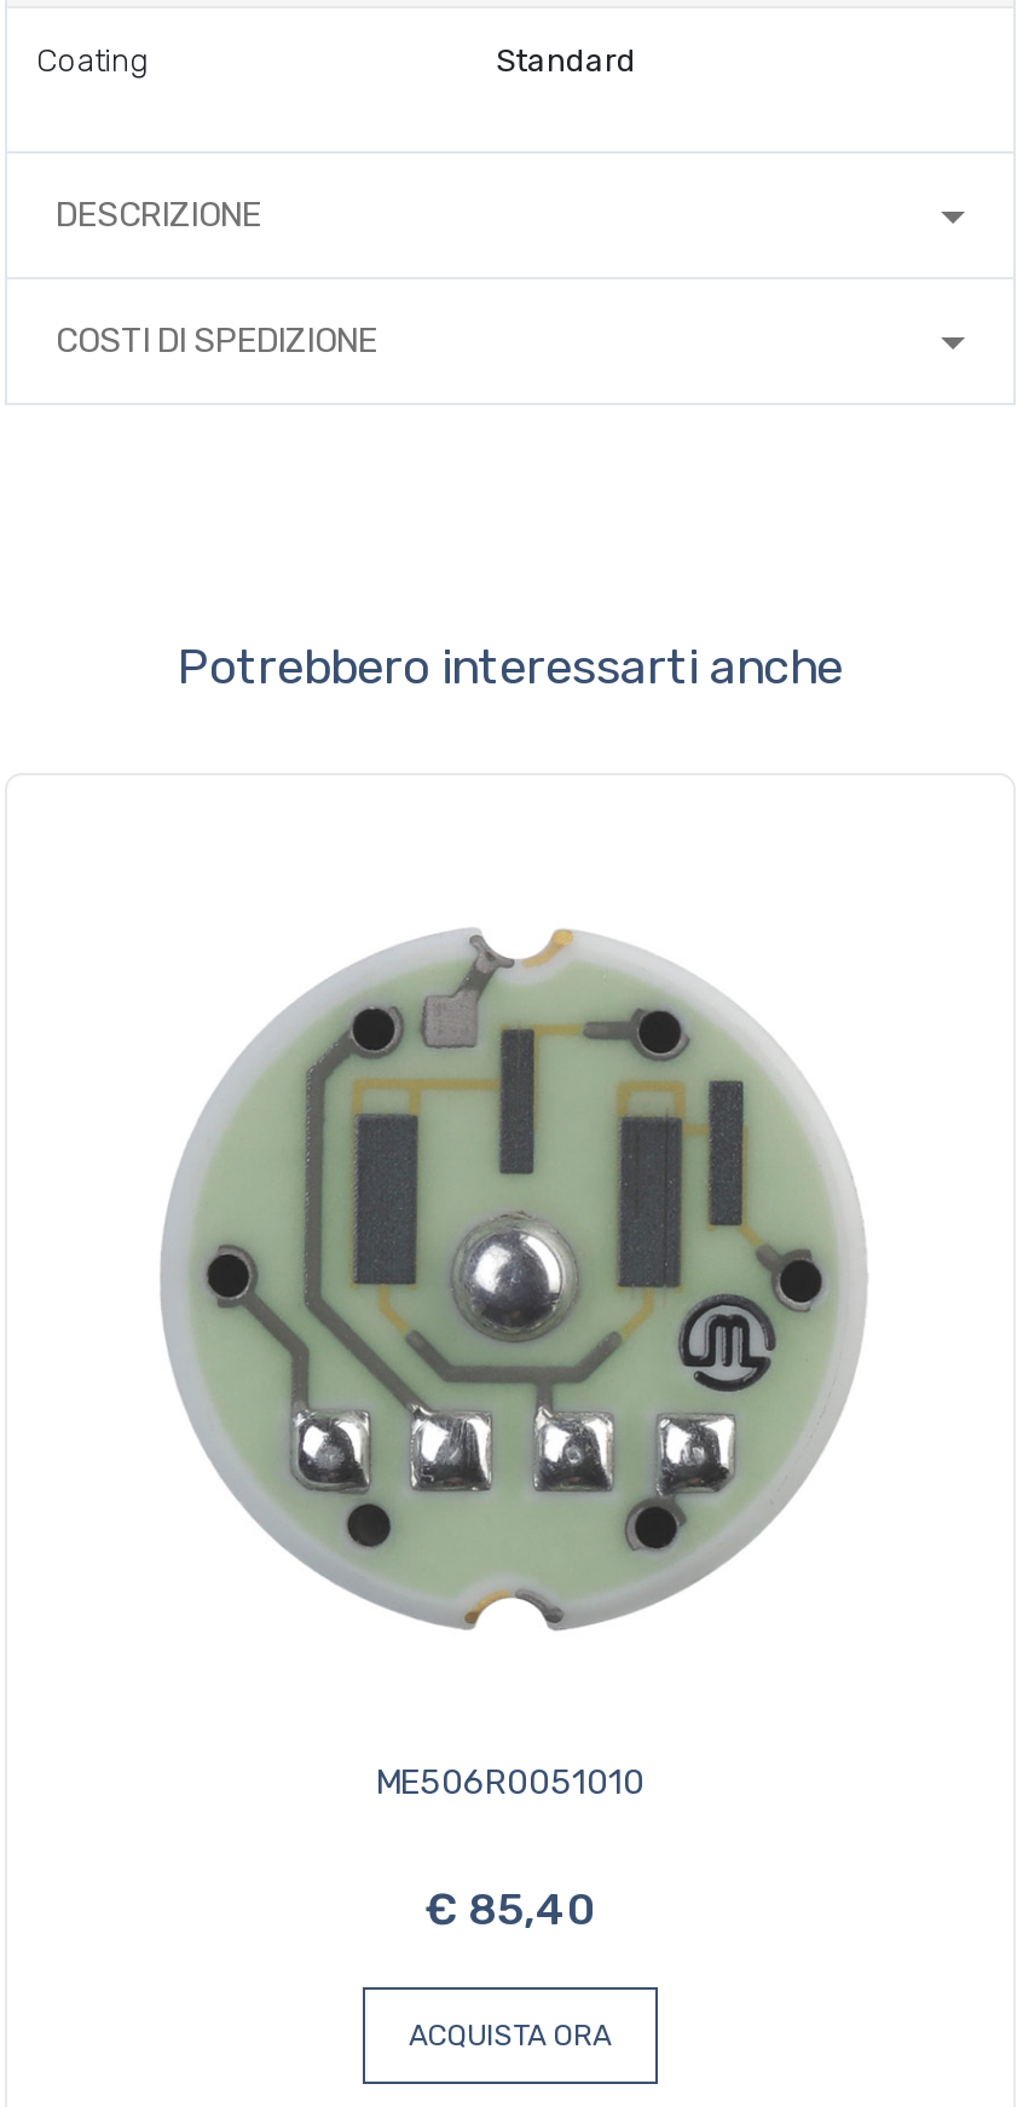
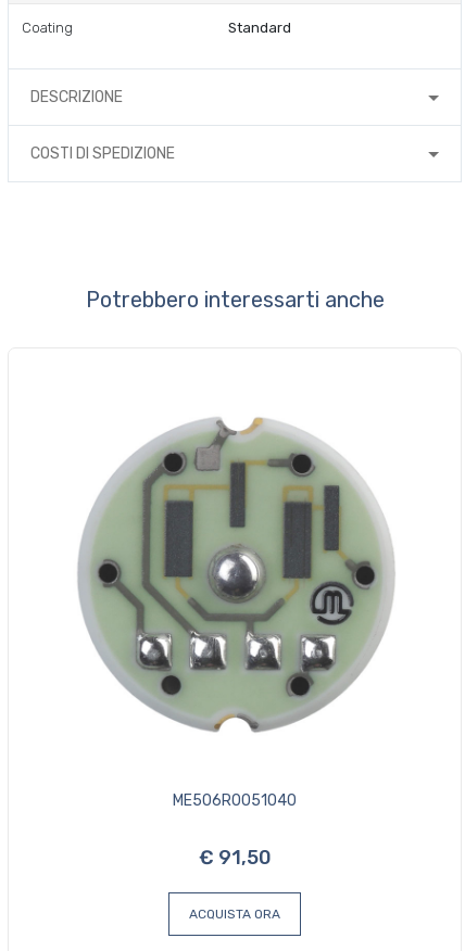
[376,1762,645,1803] ME506R0051010 -> [173,791,297,810] ME506R0051040
[424,1883,596,1936] € 85,40 -> [198,846,271,870] € 91,50

